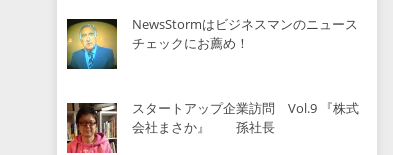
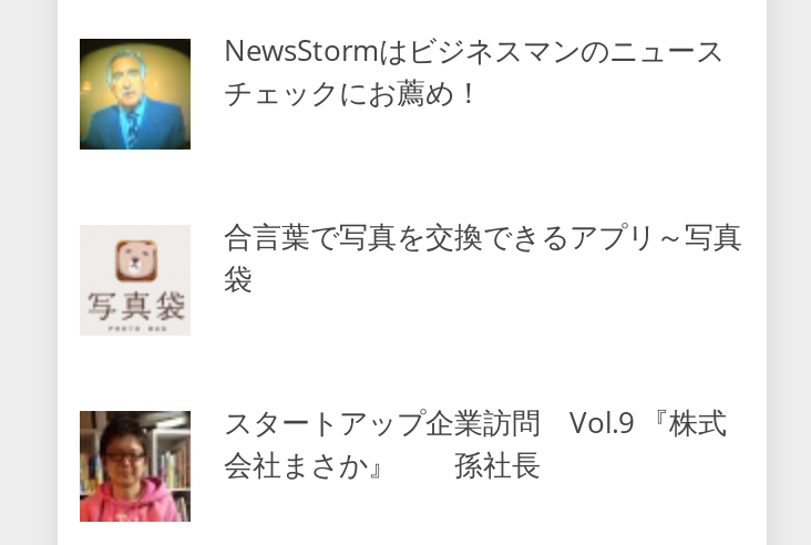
none -> [80,216,742,336] [image] | 合言葉で写真を交換できるアプリ～写真 | 袋

